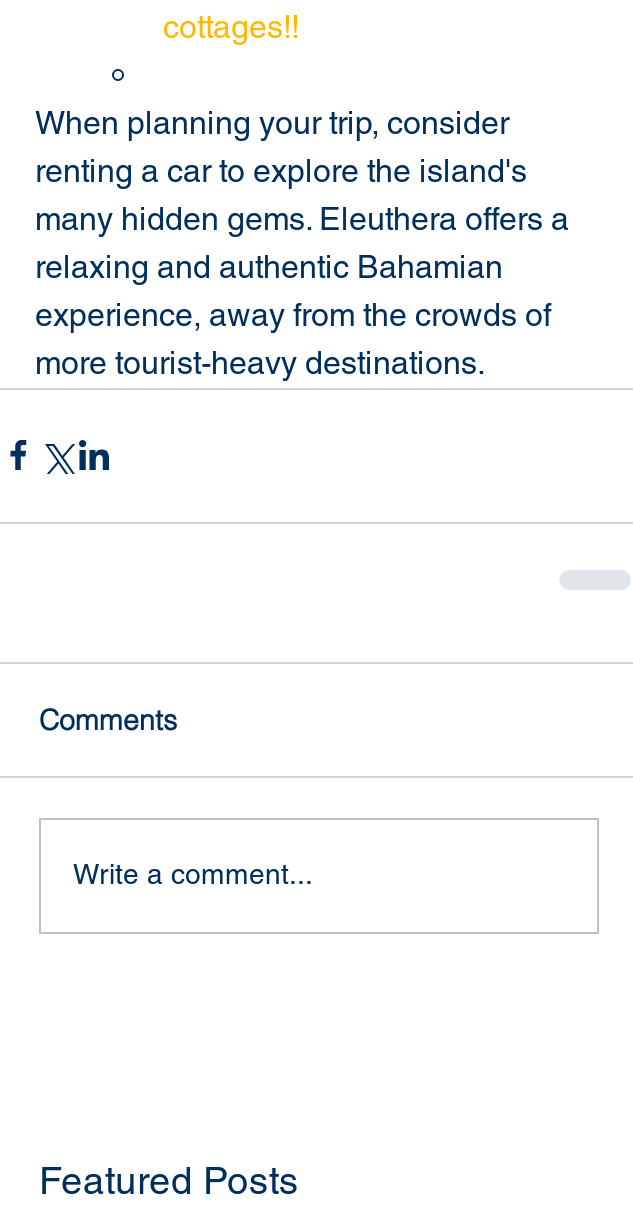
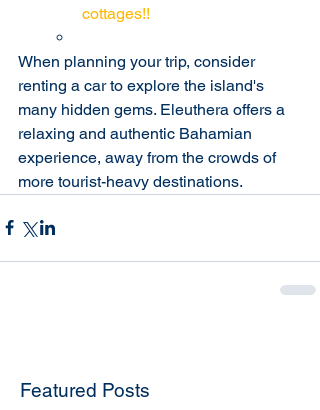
[39,701,177,737] Comments -> none
[73,858,313,890] Write a comment... -> none

